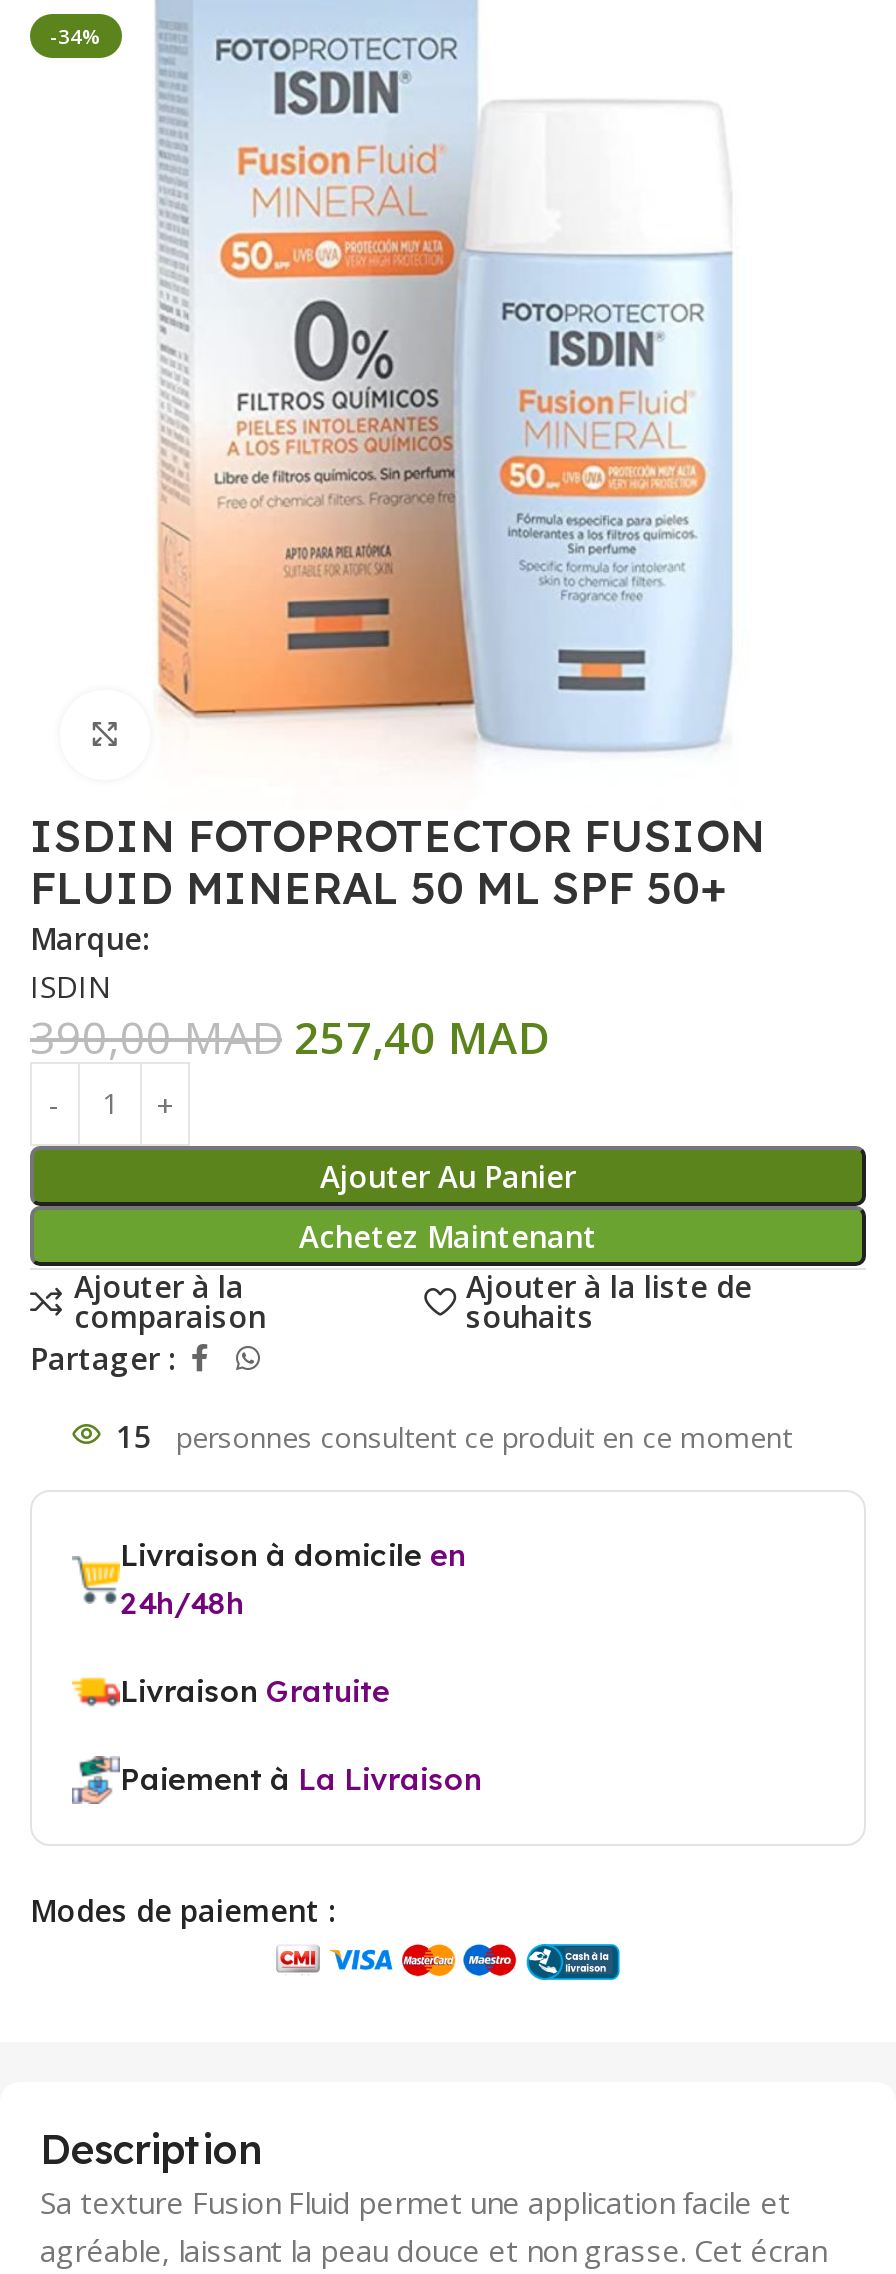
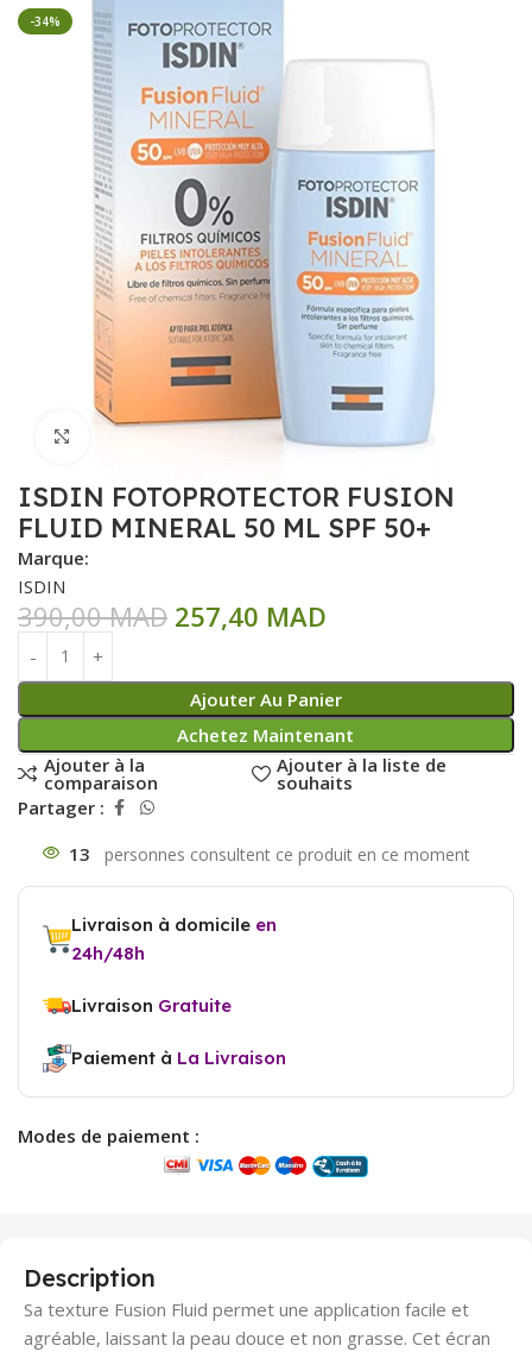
[116,1416,152,1456] 15 -> [69,842,90,866] 13

